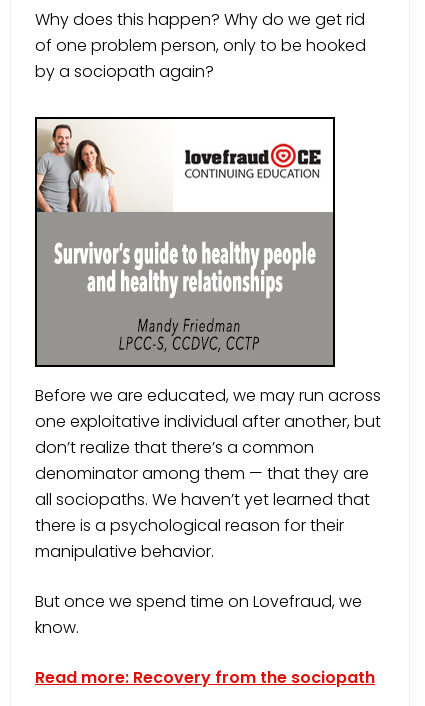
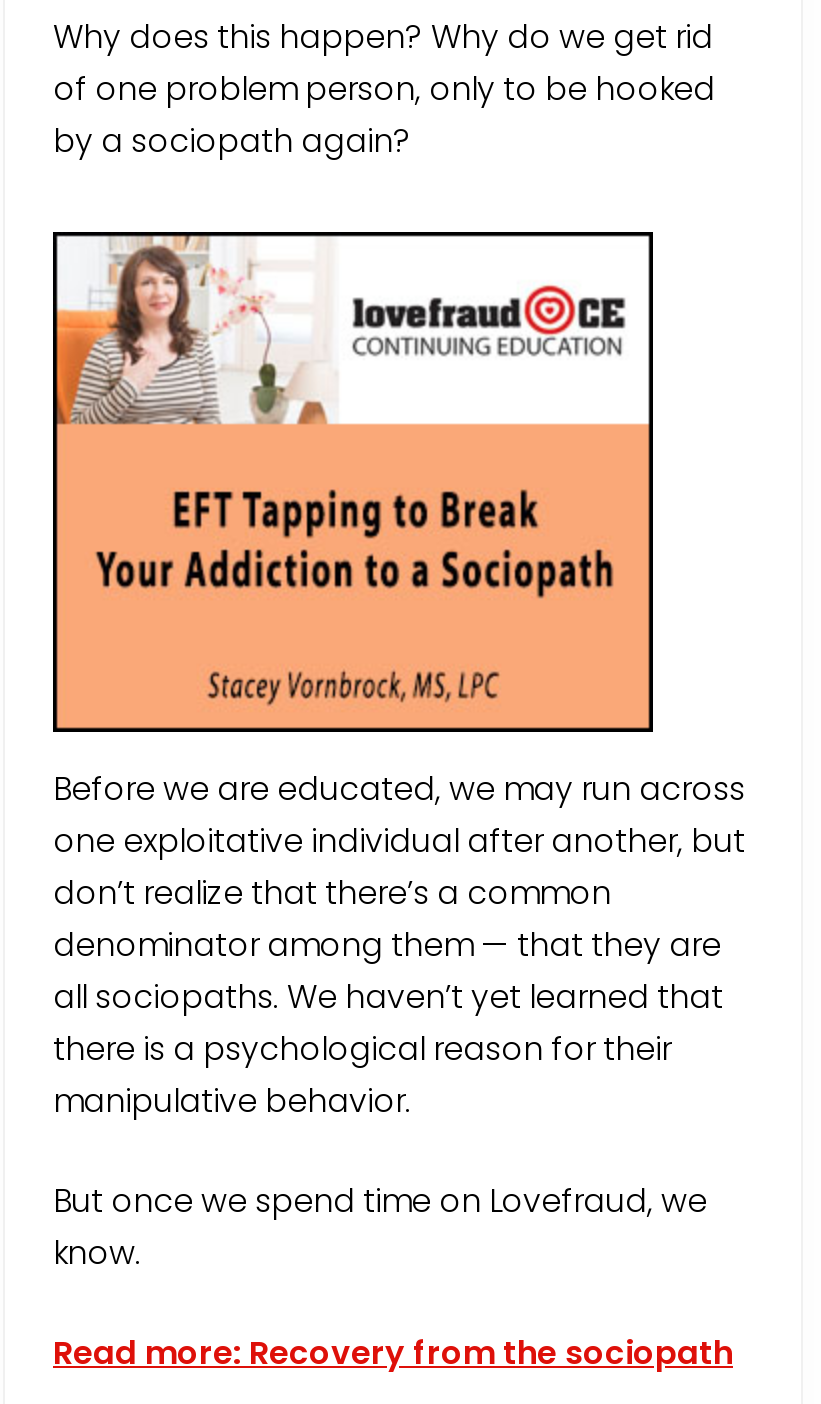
[36,119,334,366] [image] -> [55,234,651,730] [image]

